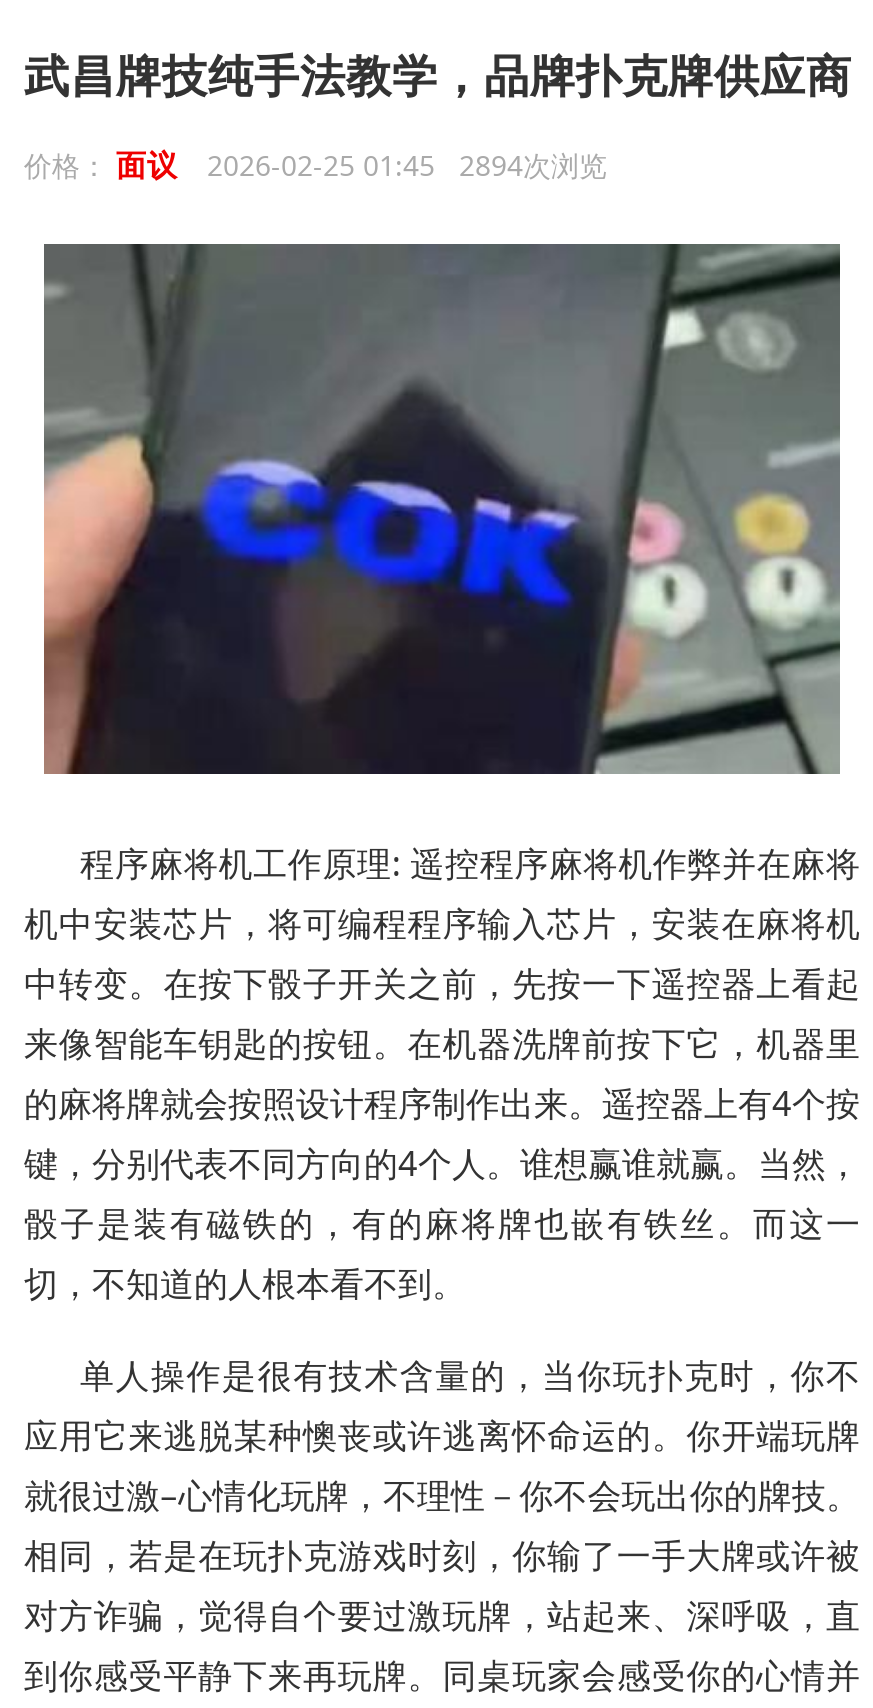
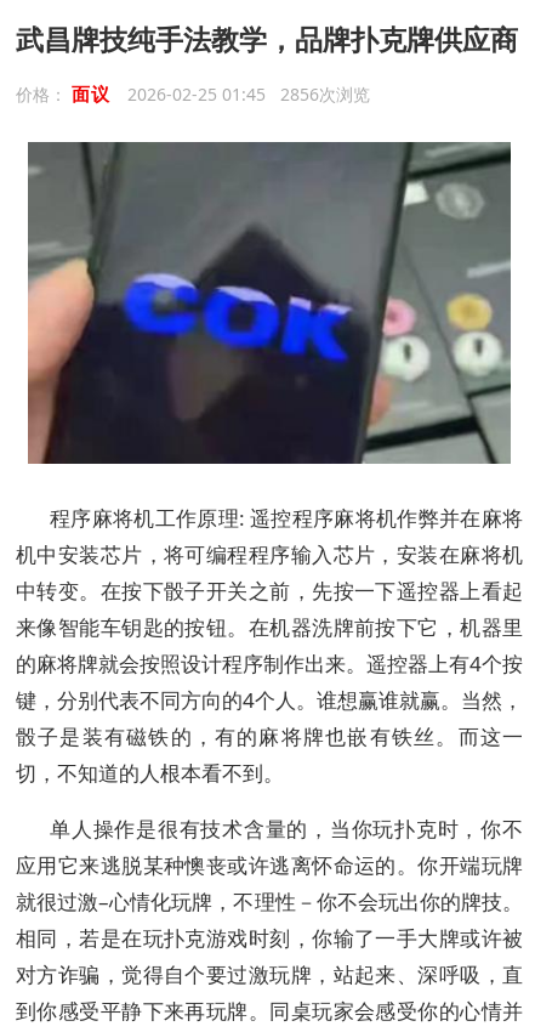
[24,144,607,184] 价格：面议 2026-02-25 01:45 2894次浏览 -> [16,81,369,106] 价格：面议 2026-02-25 01:45 2856次浏览

